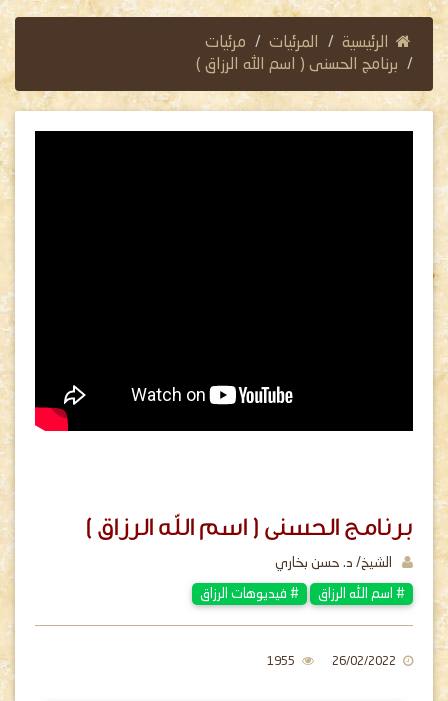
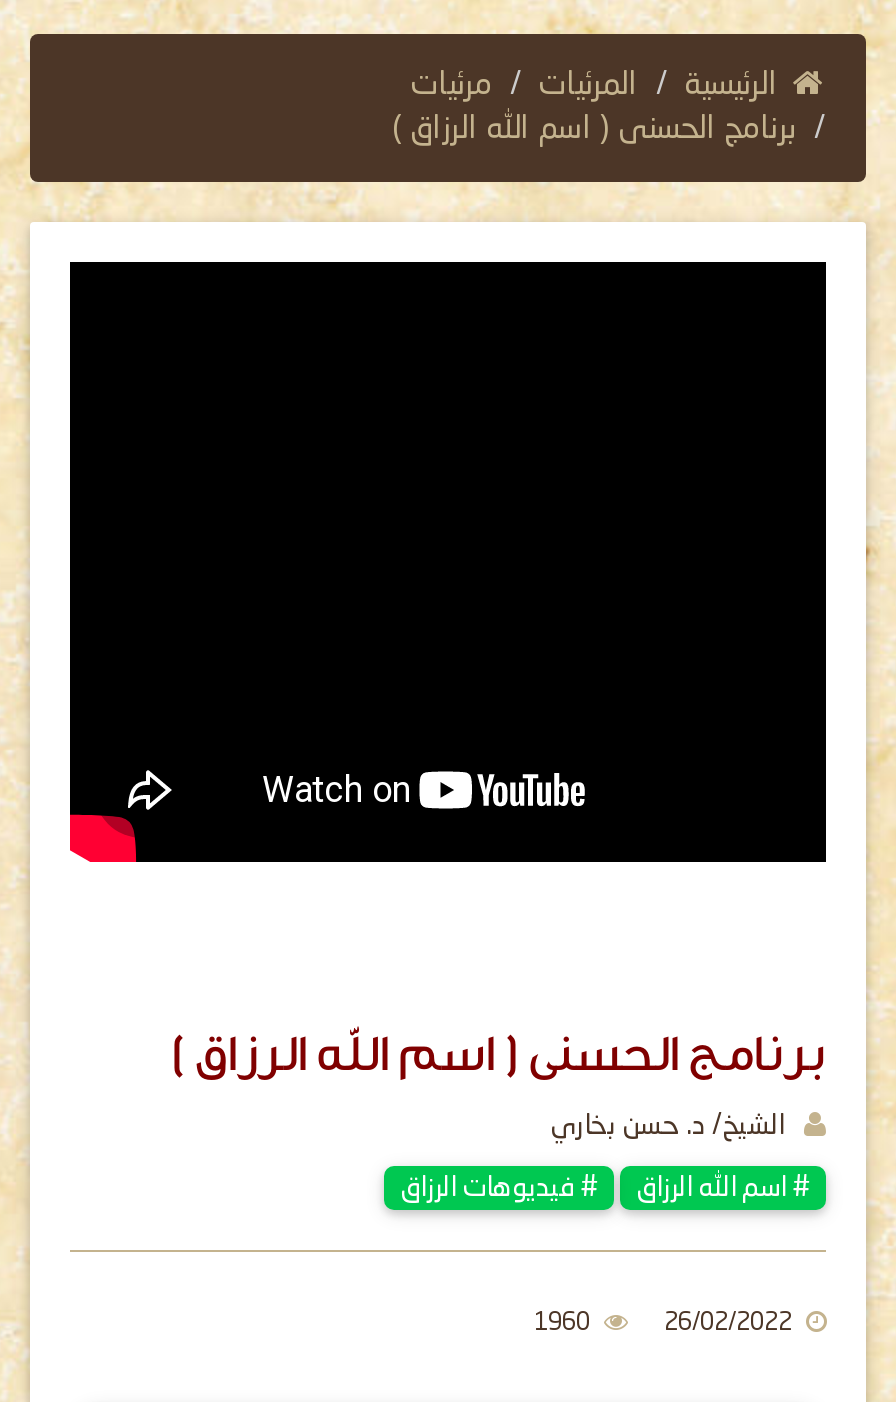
[267,656,295,668] 1955 -> [534,1312,590,1336] 1960

